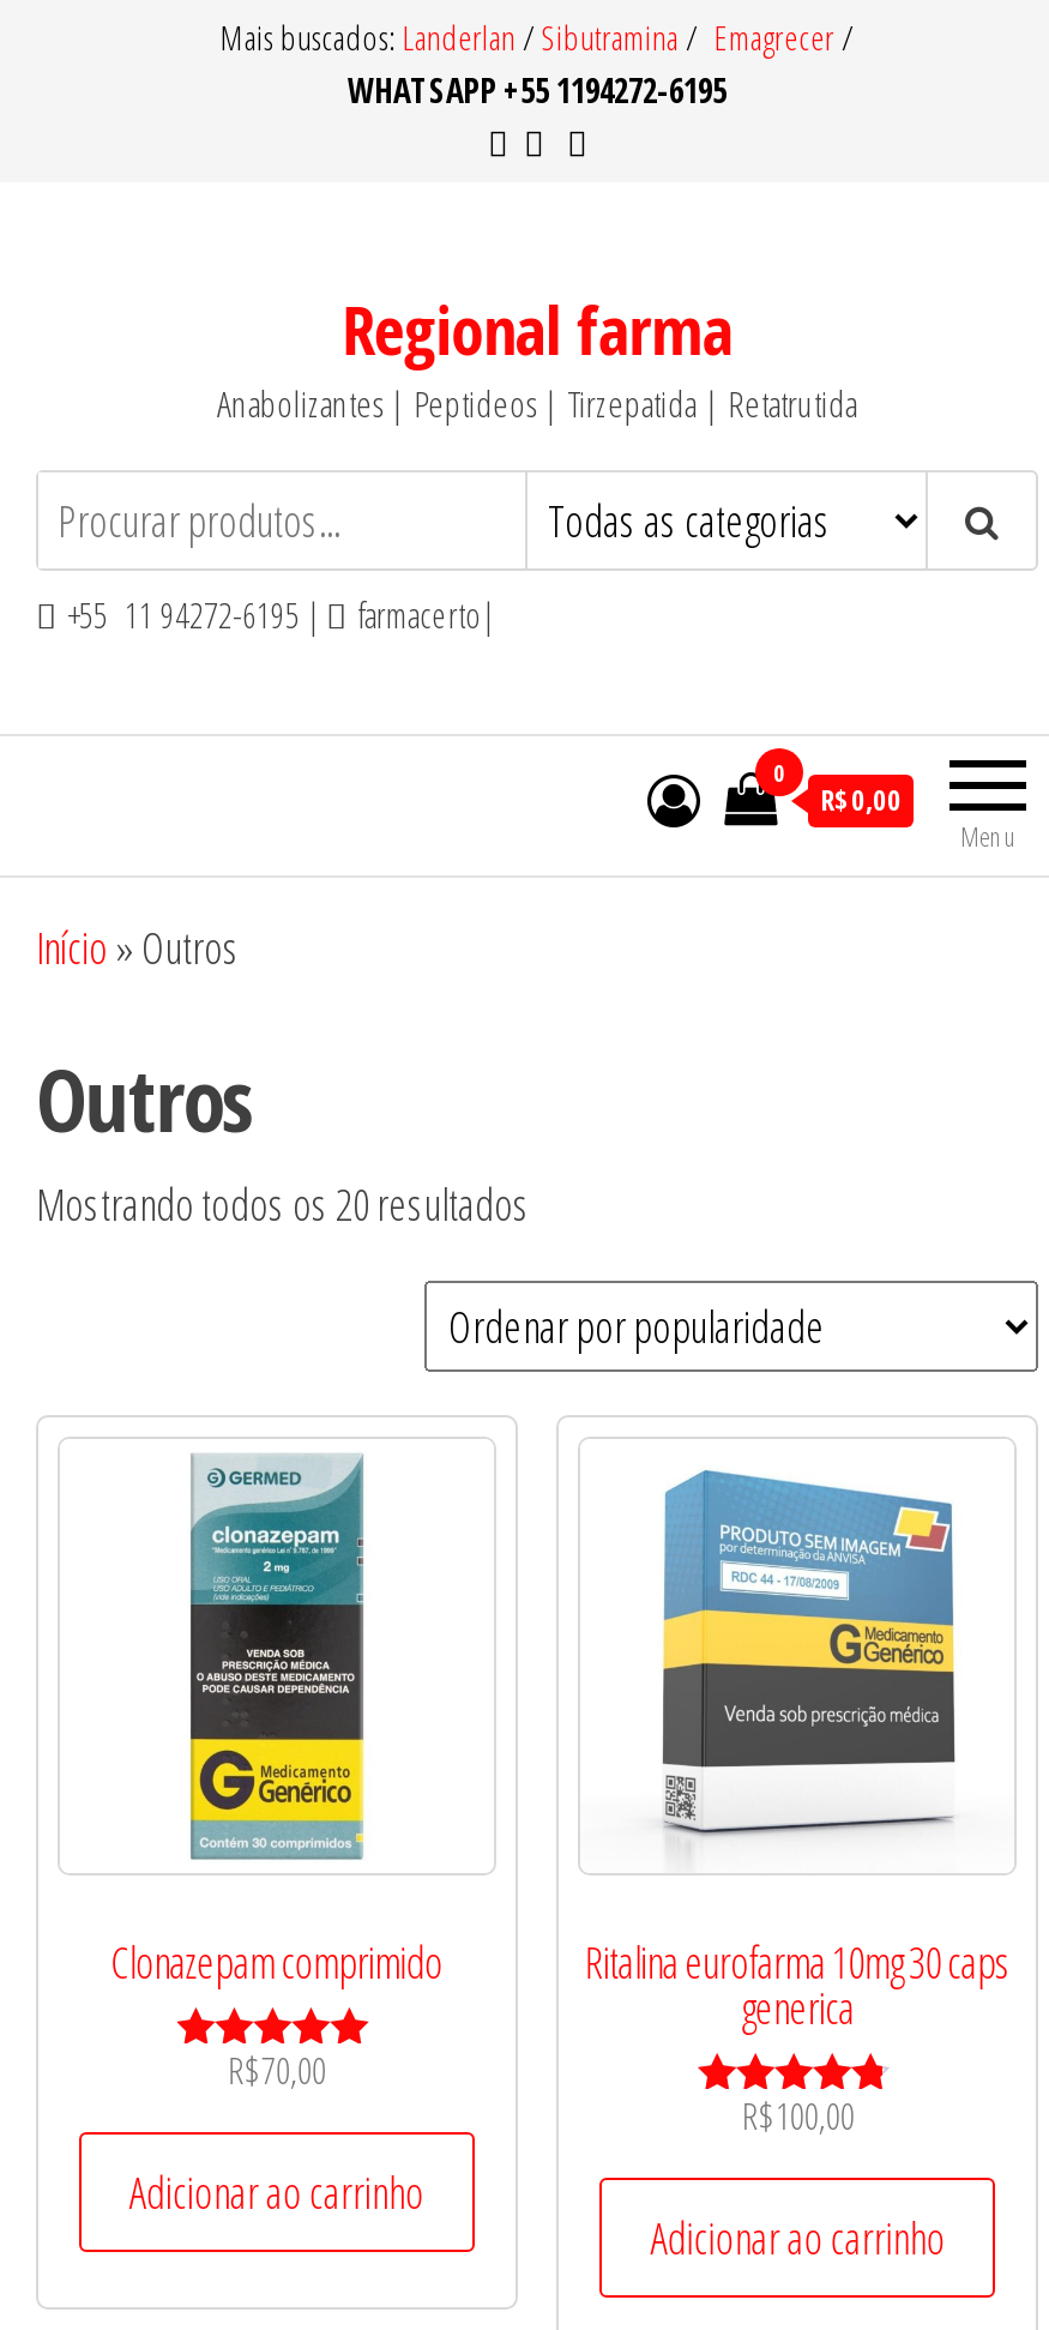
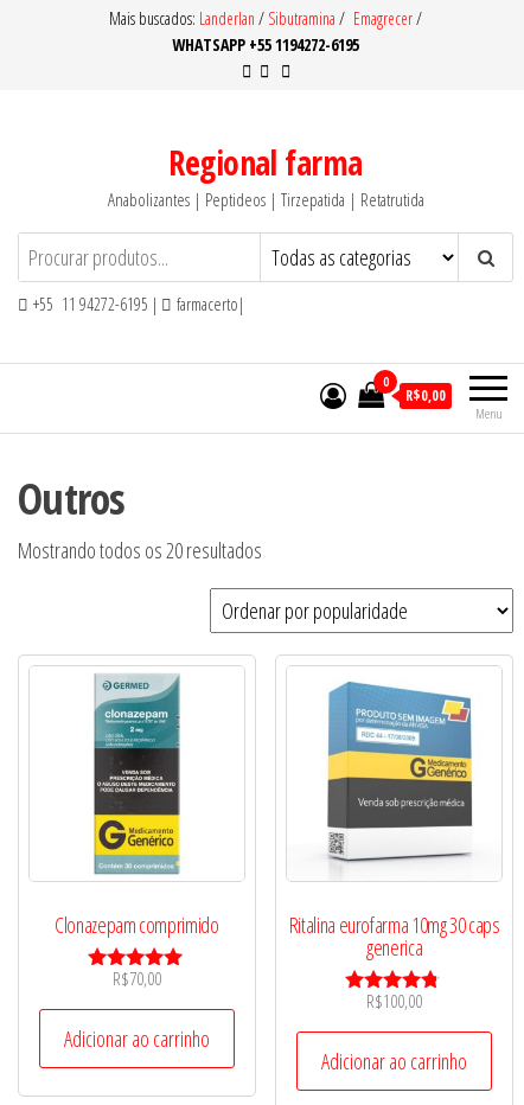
[36,919,240,976] Início» Outros -> none

